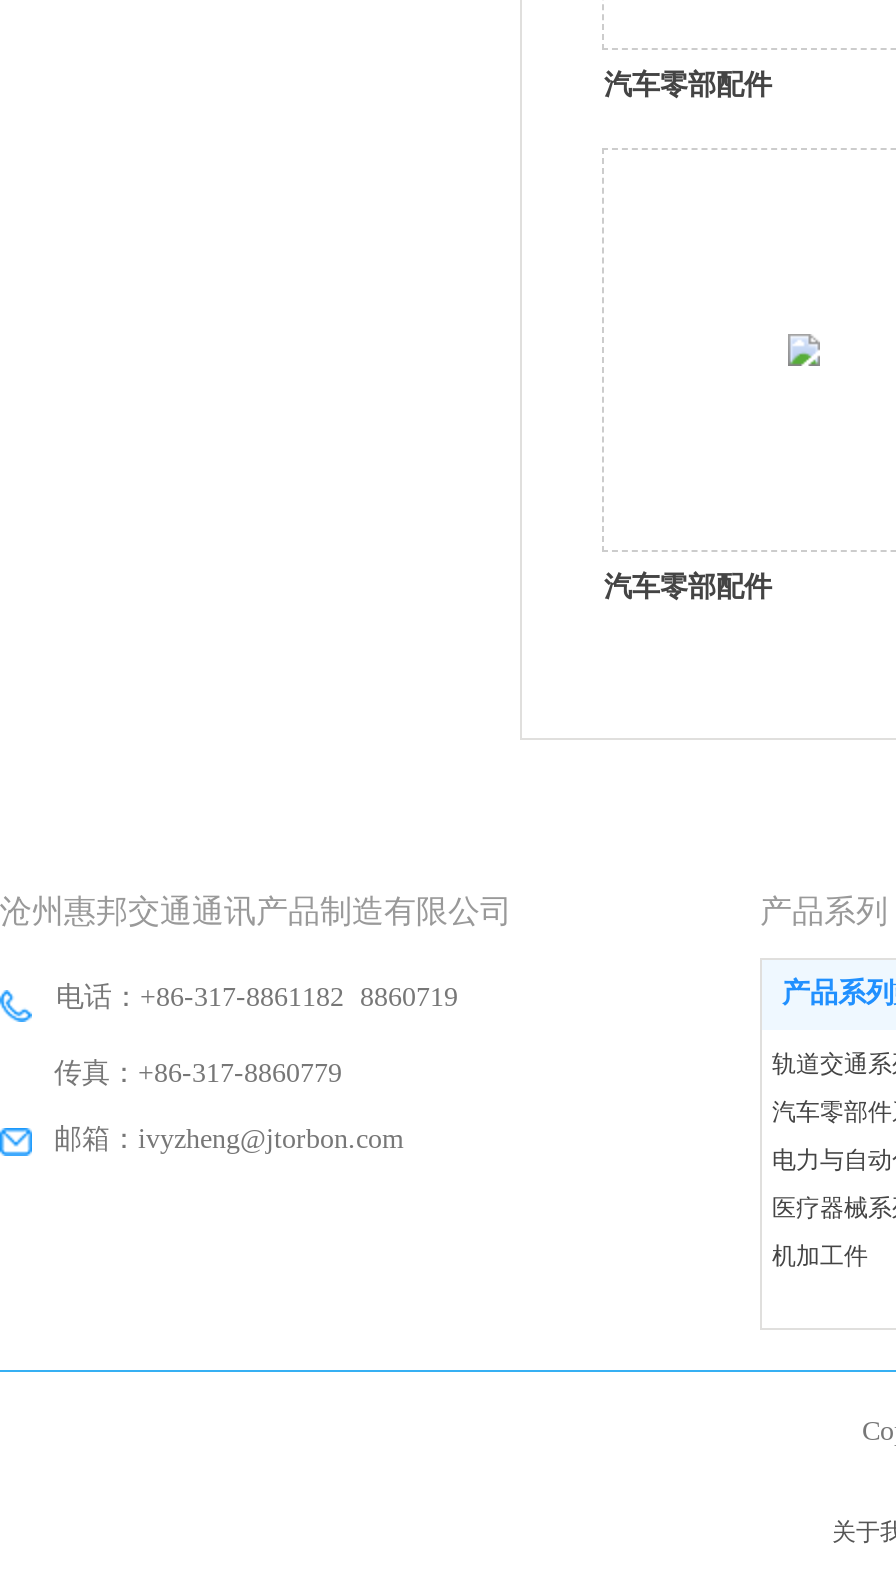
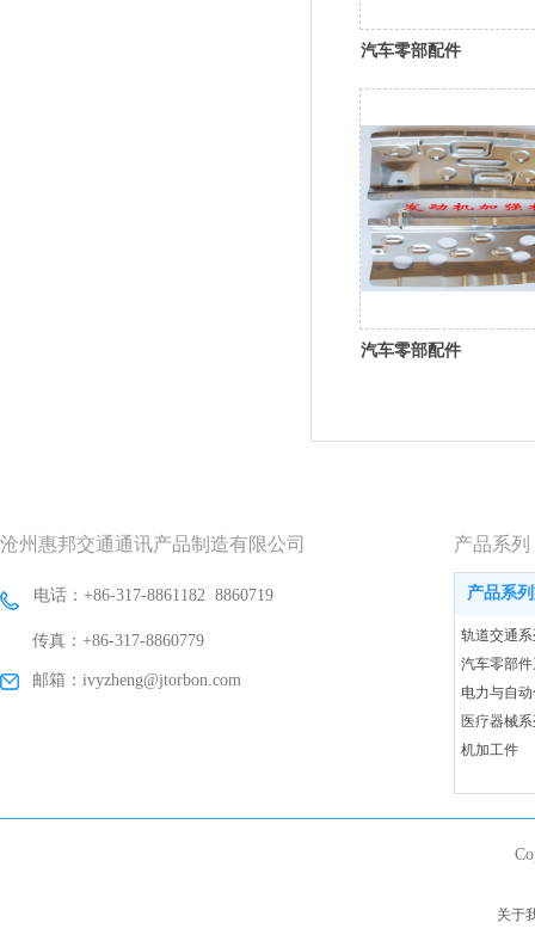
none -> [361,124,531,291] [image]

